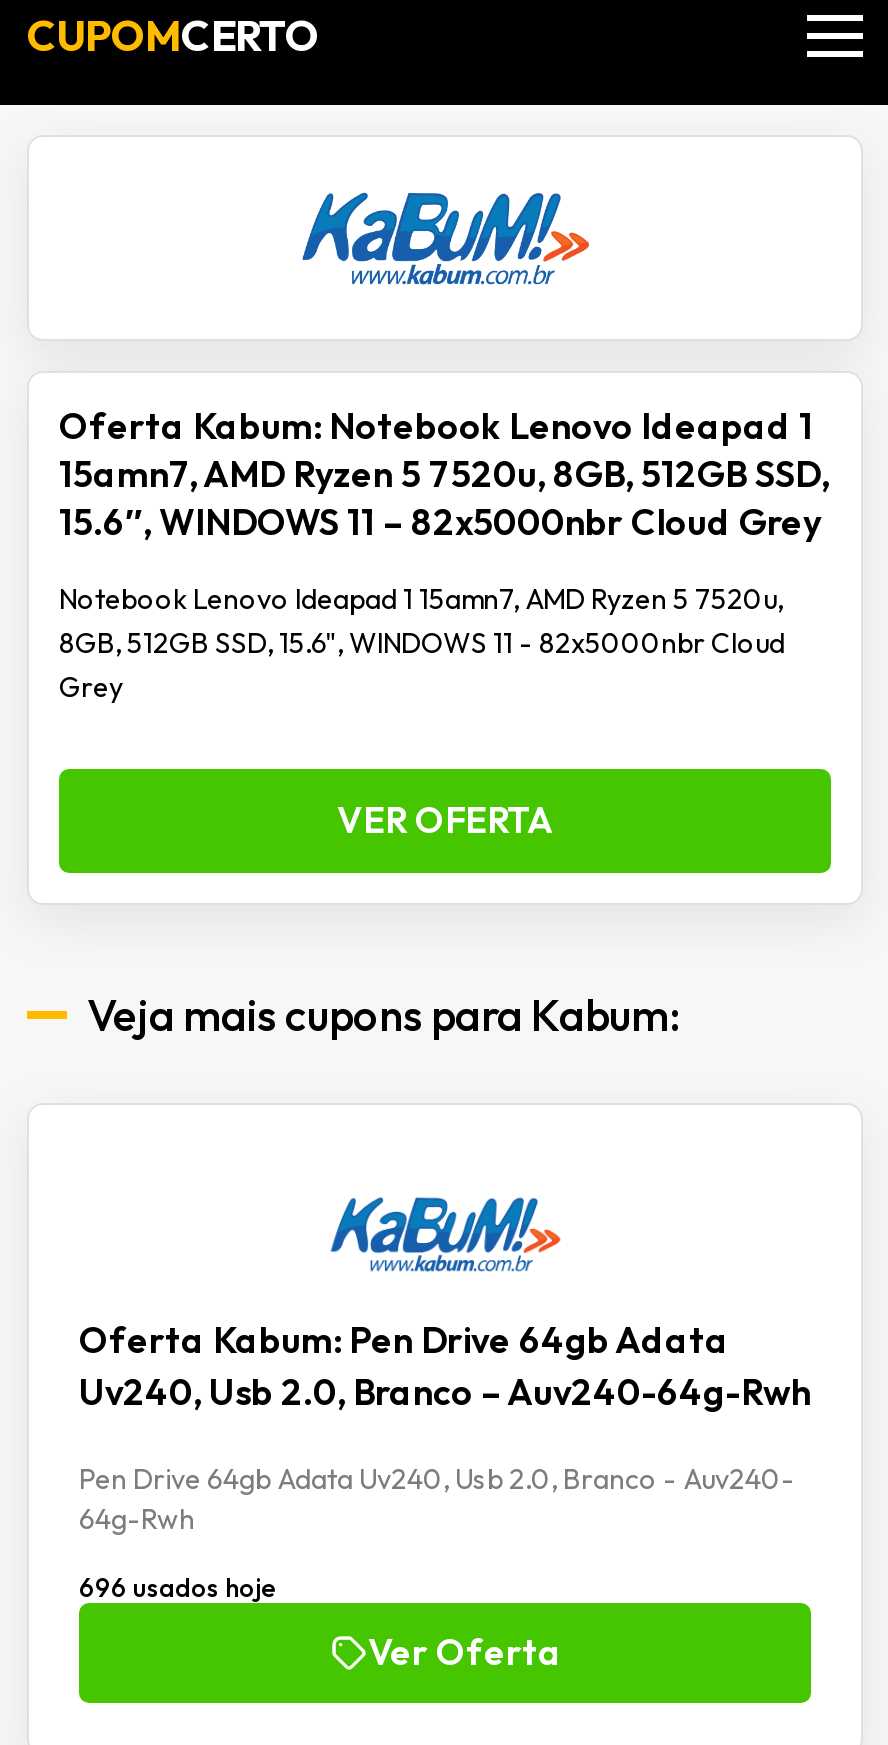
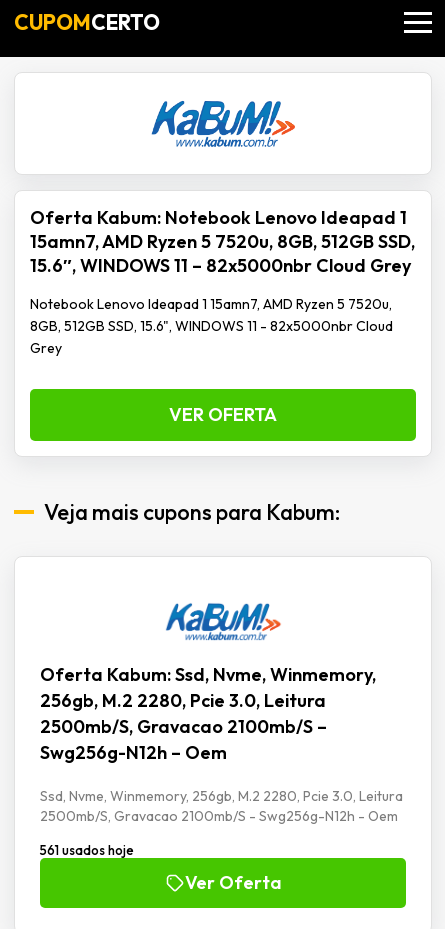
[79,1316,811,1414] Oferta Kabum: Pen Drive 64gb Adata | Uv240, Usb 2.0, Branco – Auv240-64g-Rwh -> [40,663,376,764] Oferta Kabum: Ssd, Nvme, Winmemory, | 256gb, M.2 2280, Pcie 3.0, Leitura | 2500mb/S, Gravacao 2100mb/S – | Swg256g-N12h – Oem
[79,1460,795,1536] Pen Drive 64gb Adata Uv240, Usb 2.0, Branco - Auv240- | 64g-Rwh -> [40,787,403,825] Ssd, Nvme, Winmemory, 256gb, M.2 2280, Pcie 3.0, Leitura | 2500mb/S, Gravacao 2100mb/S - Swg256g-N12h - Oem
[79,1570,277,1602] 696 usados hoje -> [40,842,134,858] 561 usados hoje

